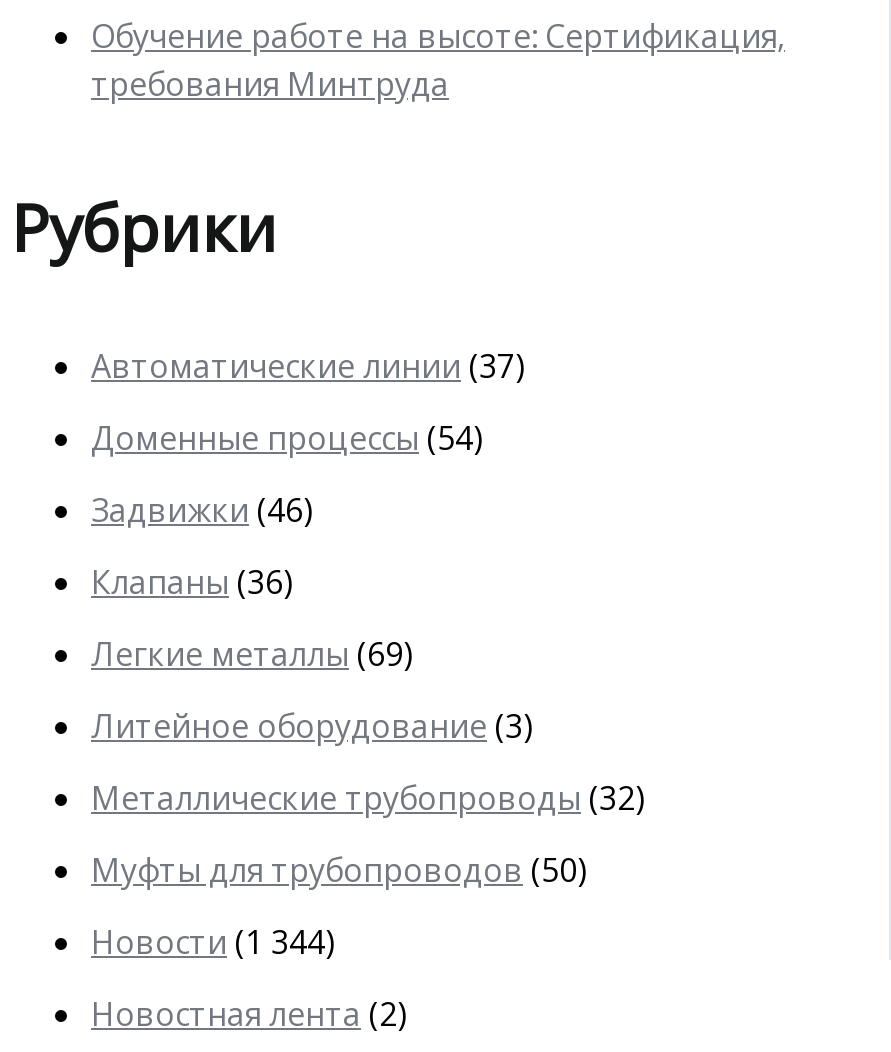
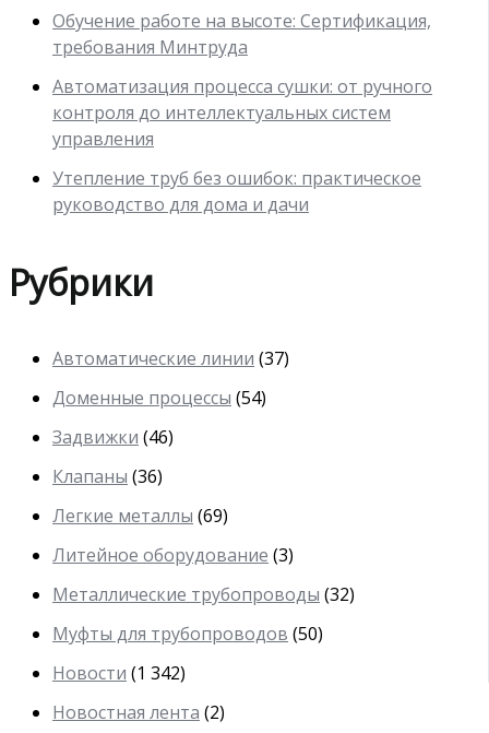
none -> [52,74,432,216] Автоматизация процесса сушки: от ручного | контроля до интеллектуальных систем | управления | Утепление труб без ошибок: практическое | руководство для дома и дачи
[91,921,335,965] Новости (1 344) -> [52,661,186,685] Новости (1 342)

